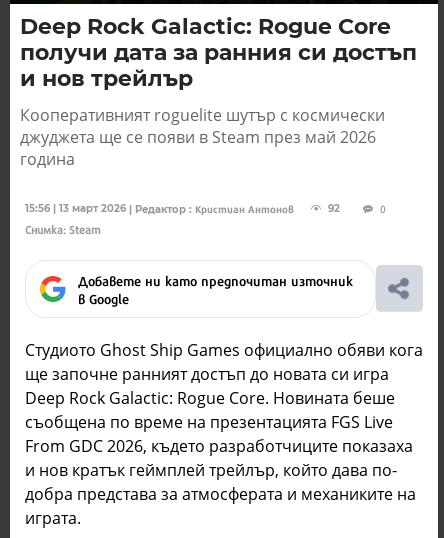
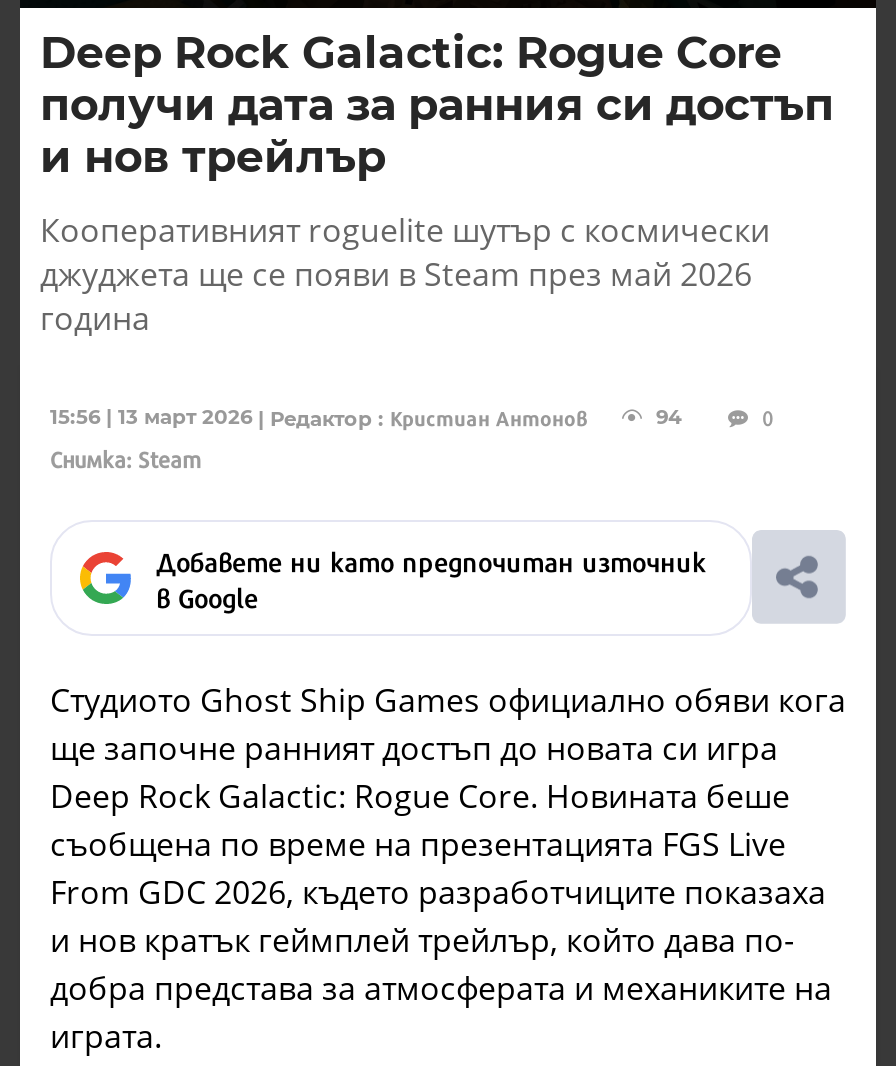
[328,202,340,215] 92 -> [656,403,682,429] 94

